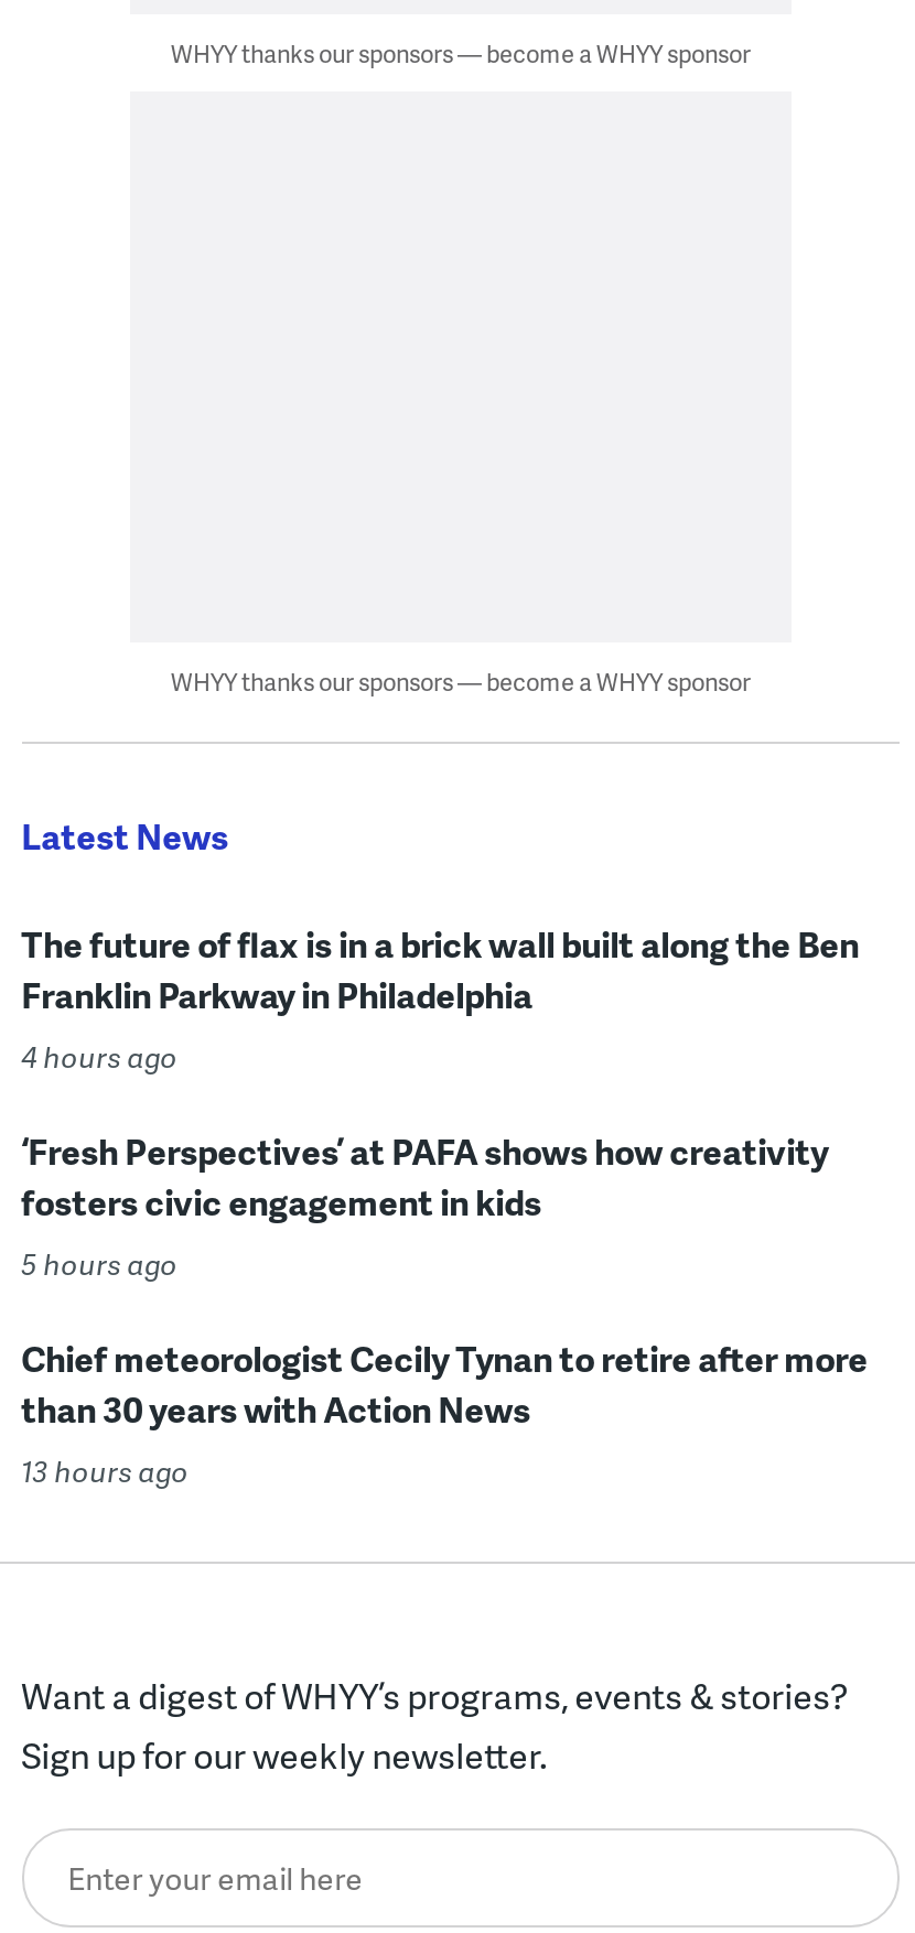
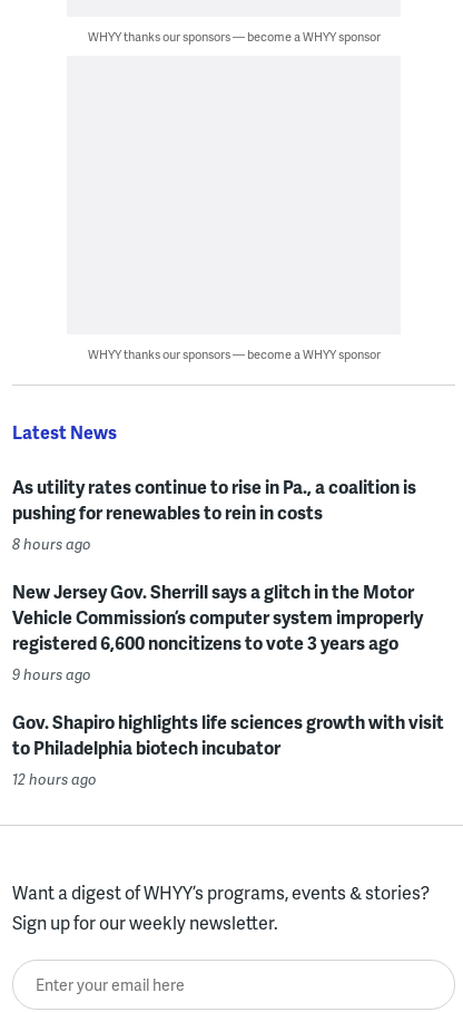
[21,917,859,1076] The future of flax is in a brick wall built along the Ben | Franklin Parkway in Philadelphia | 4 hours ago -> [12,473,416,553] As utility rates continue to rise in Pa., a coalition is | pushing for renewables to rein in costs | 8 hours ago
[21,1124,828,1283] ‘Fresh Perspectives’ at PAFA shows how creativity | fosters civic engagement in kids | 5 hours ago -> [12,578,422,684] New Jersey Gov. Sherrill says a glitch in the Motor | Vehicle Commission’s computer system improperly | registered 6,600 noncitizens to vote 3 years ago | 9 hours ago
[21,1331,868,1490] Chief meteorologist Cecily Tynan to retire after more | than 30 years with Action News | 13 hours ago -> [12,708,444,789] Gov. Shapiro highlights life sciences growth with visit | to Philadelphia biotech incubator | 12 hours ago

